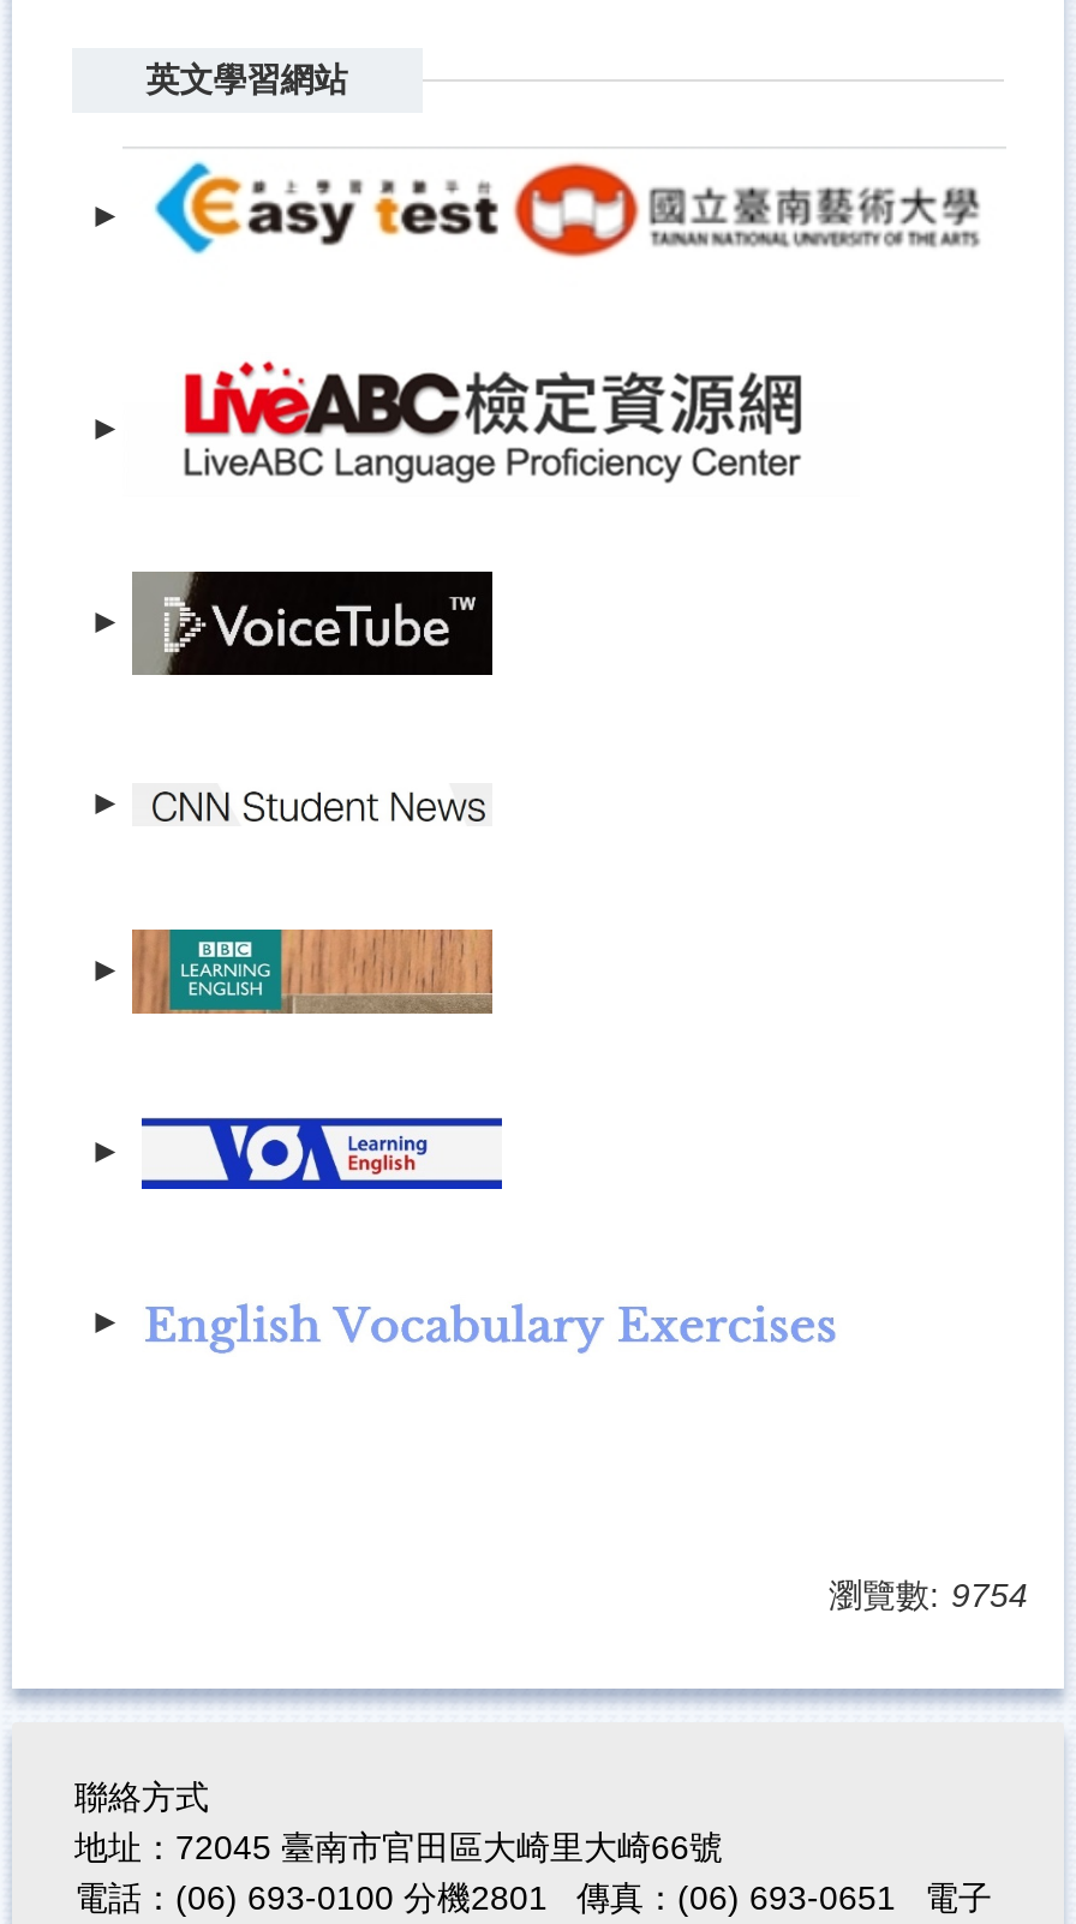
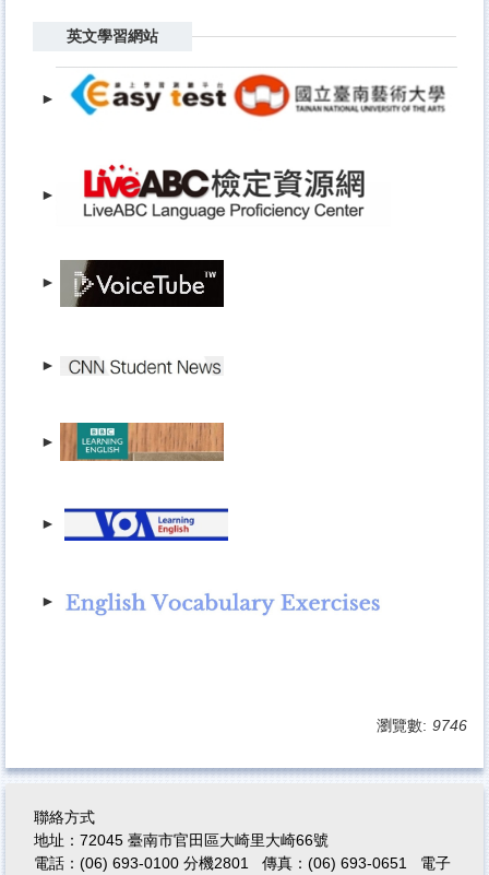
[829,1575,1028,1613] 瀏覽數: 9754 -> [377,716,467,734] 瀏覽數: 9746

